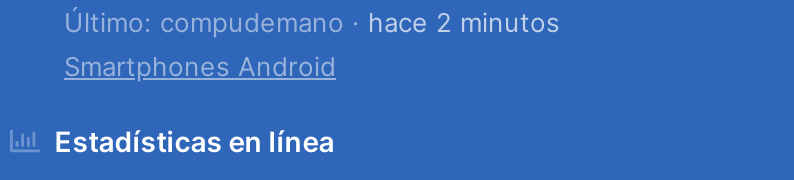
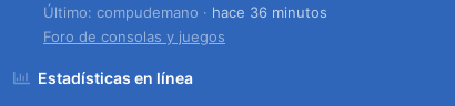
[64,7,560,83] hace 2 minutos | Smartphones Android -> [43,4,327,46] hace 36 minutos | Foro de consolas y juegos

